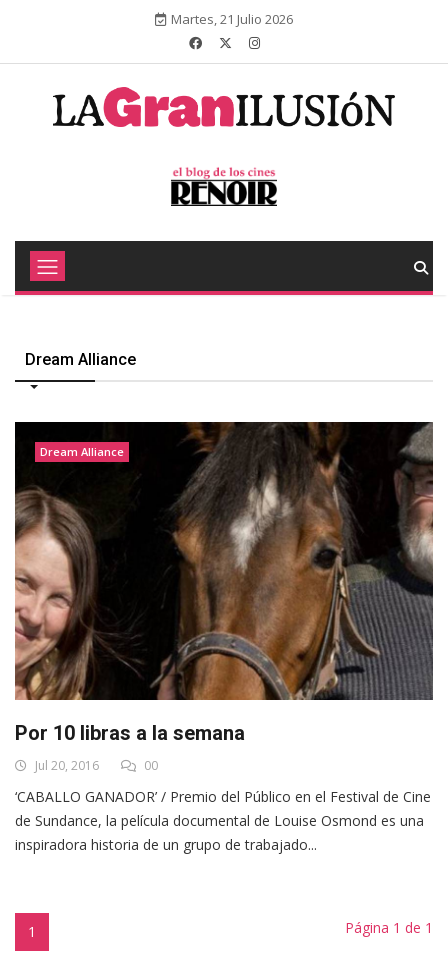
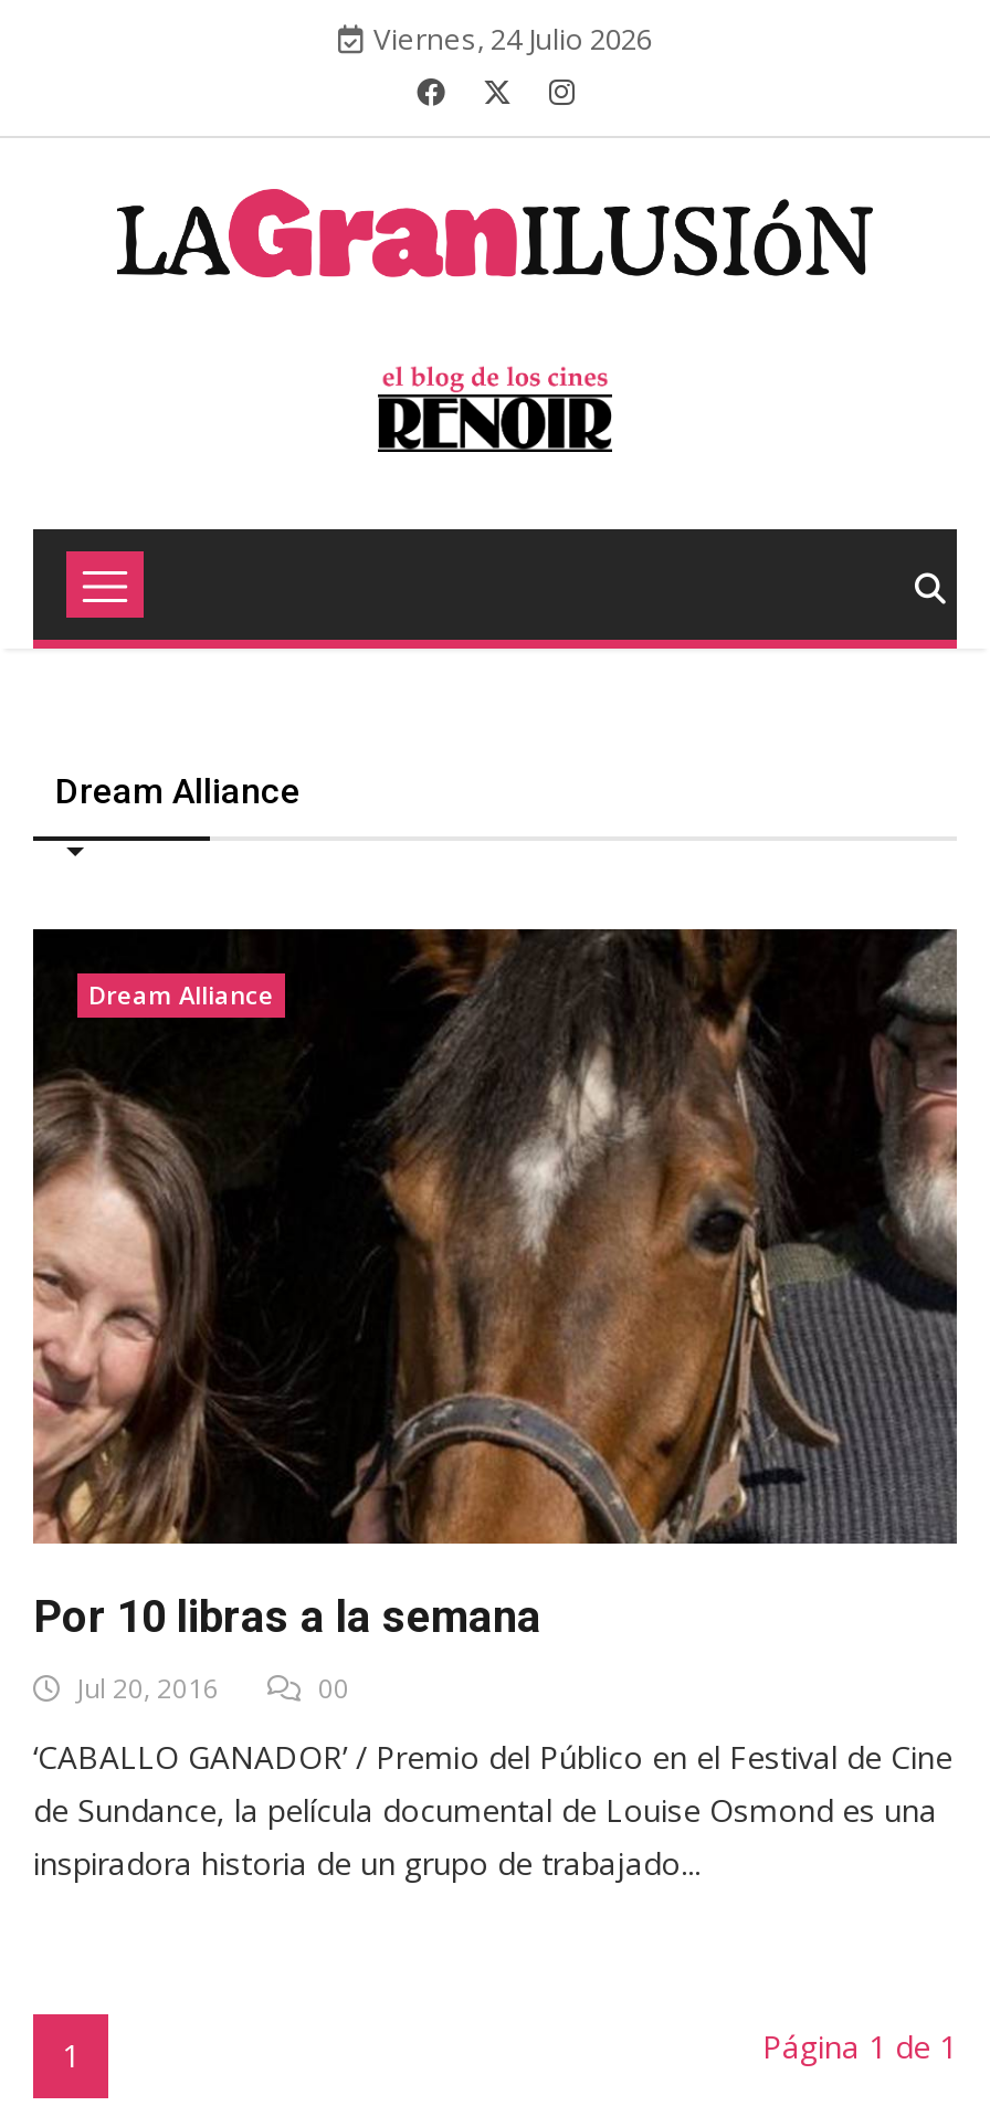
[171,10,293,28] Martes, 21 Julio 2026 -> [373,19,652,59] Viernes, 24 Julio 2026

